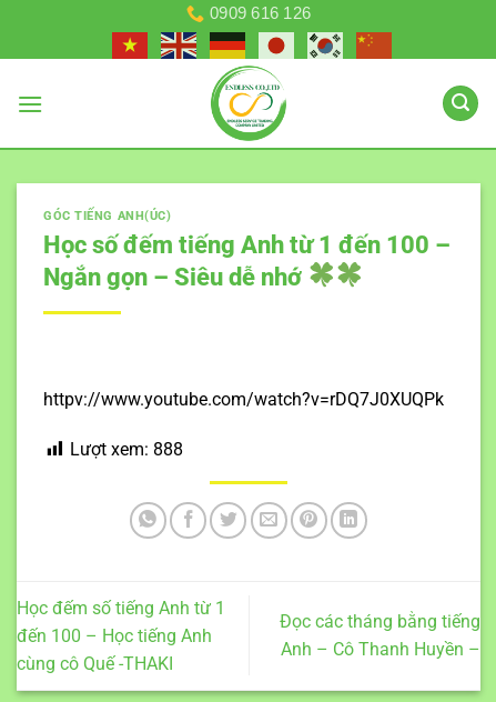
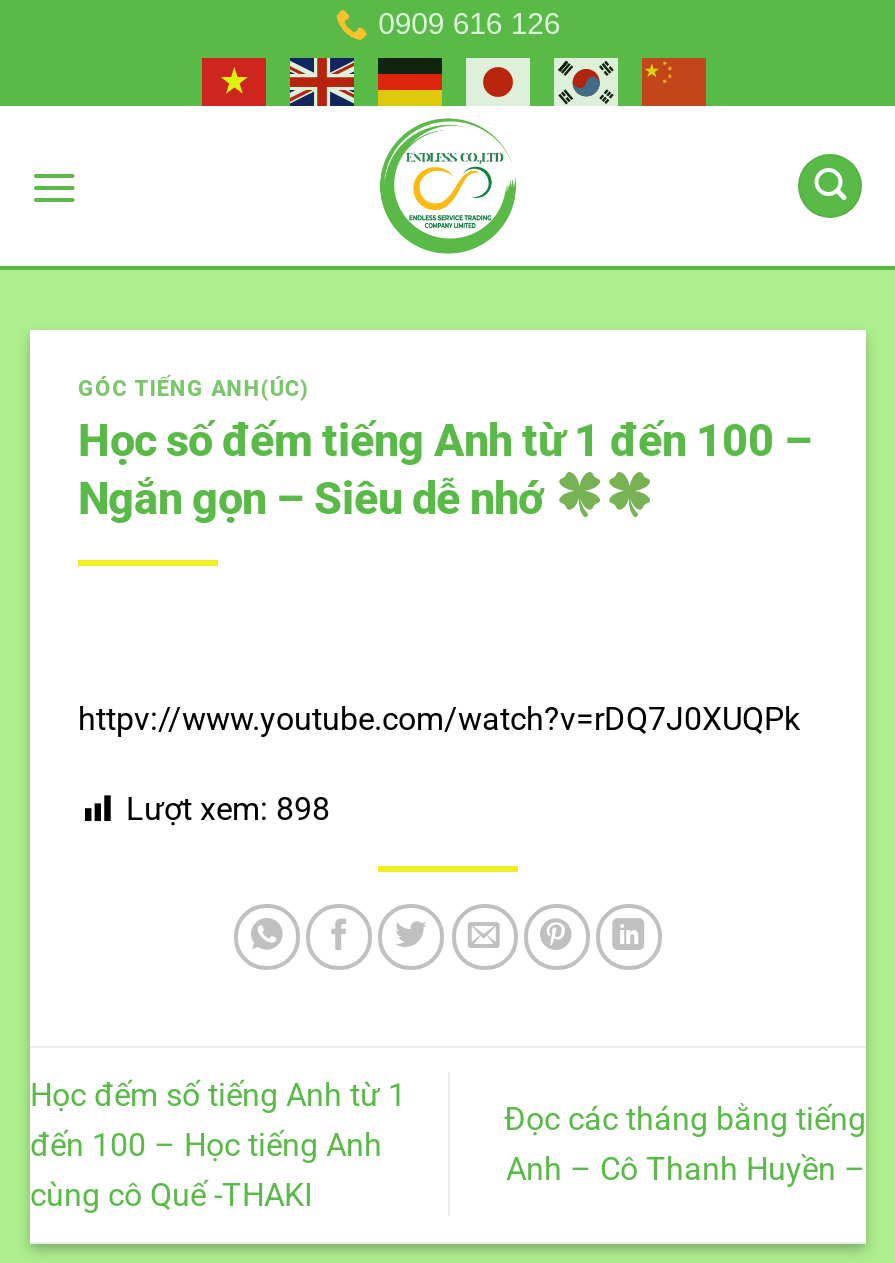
[70,439,183,460] Lượt xem: 888 -> [126,791,330,829] Lượt xem: 898

